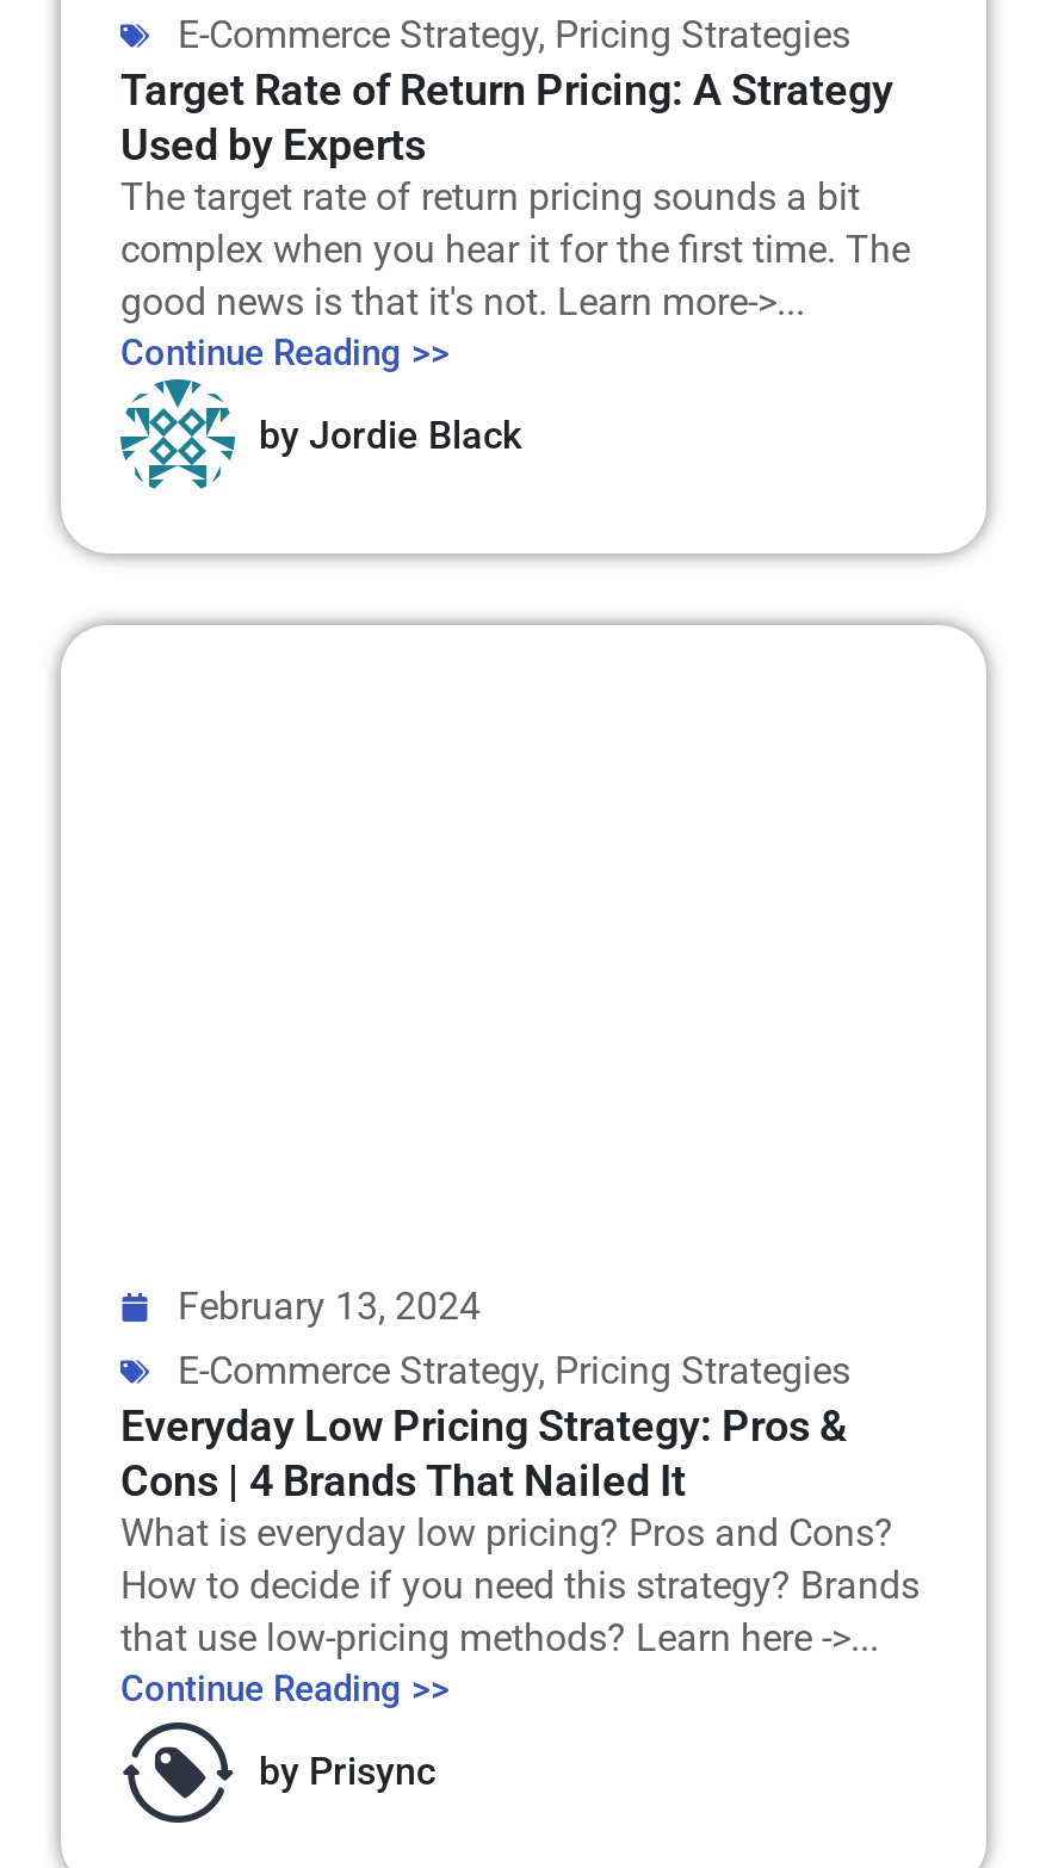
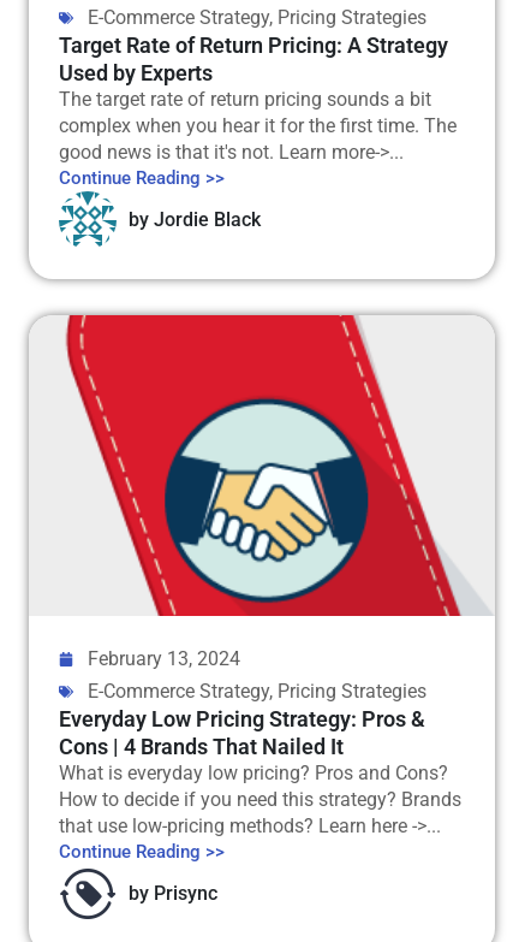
none -> [64,314,493,617] [image]

